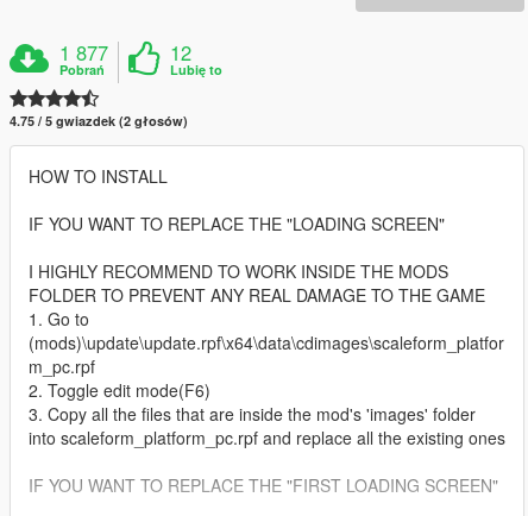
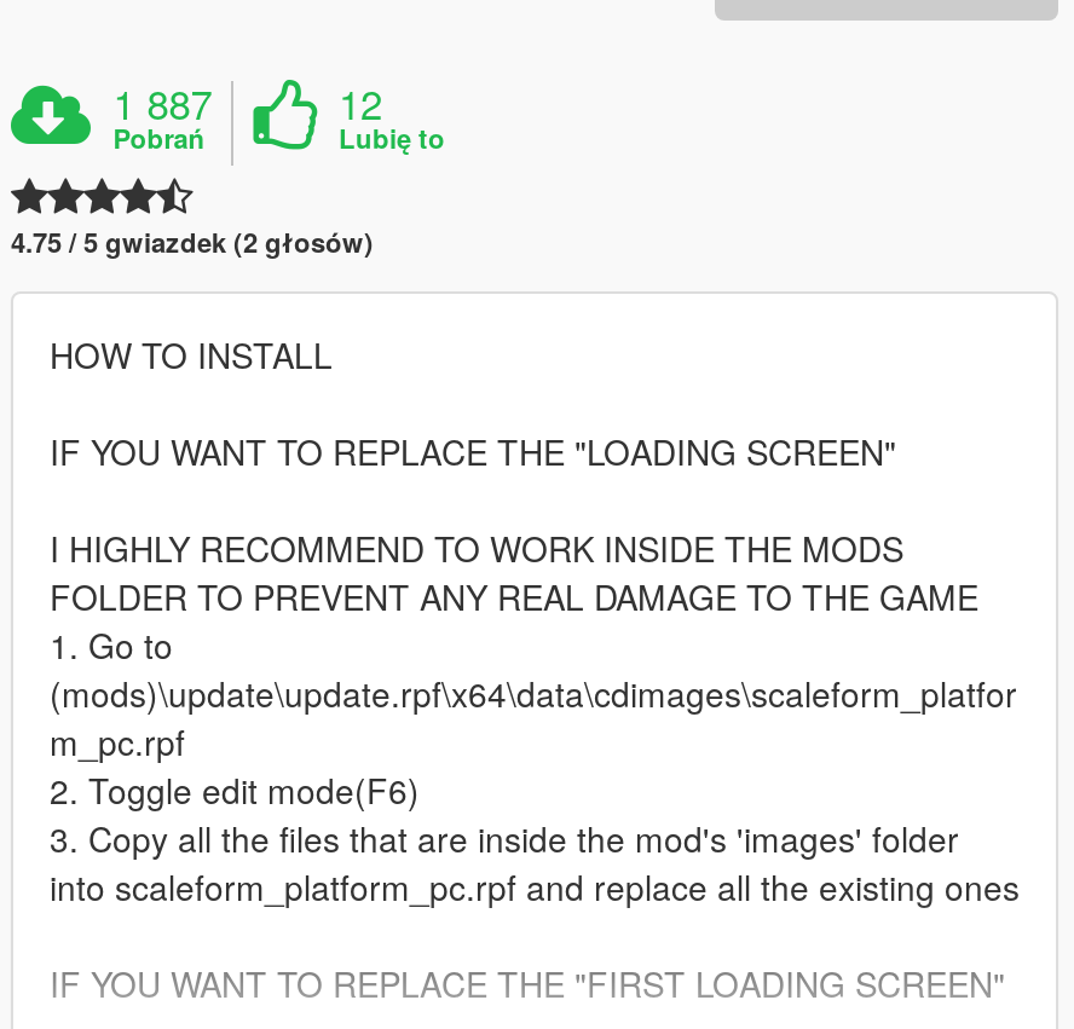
[60,38,108,67] 1 877 -> [113,74,212,133] 1 887

